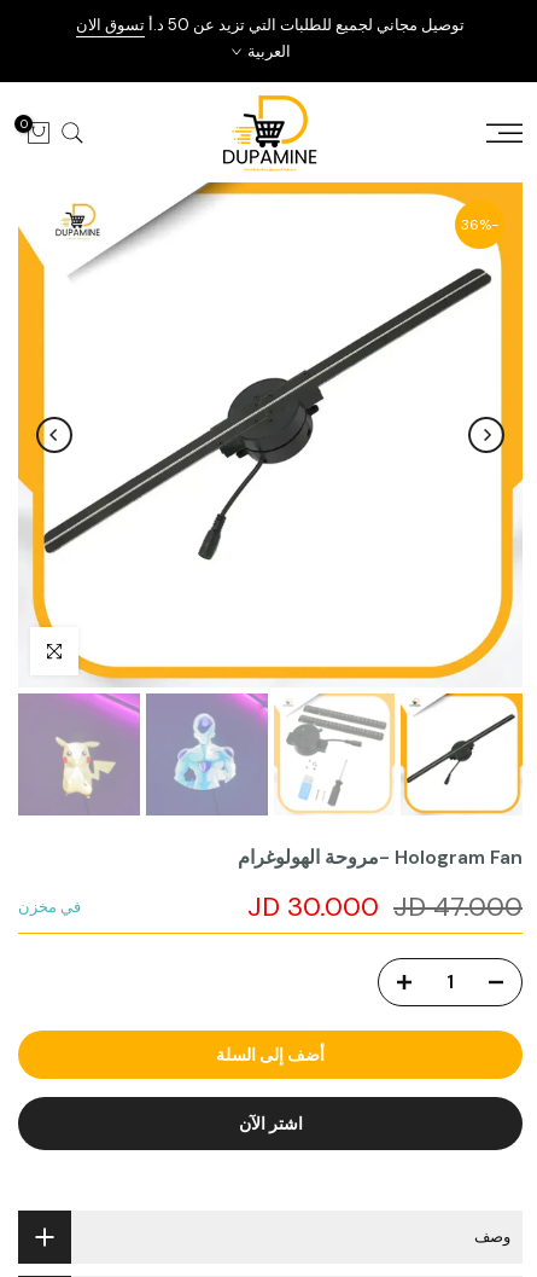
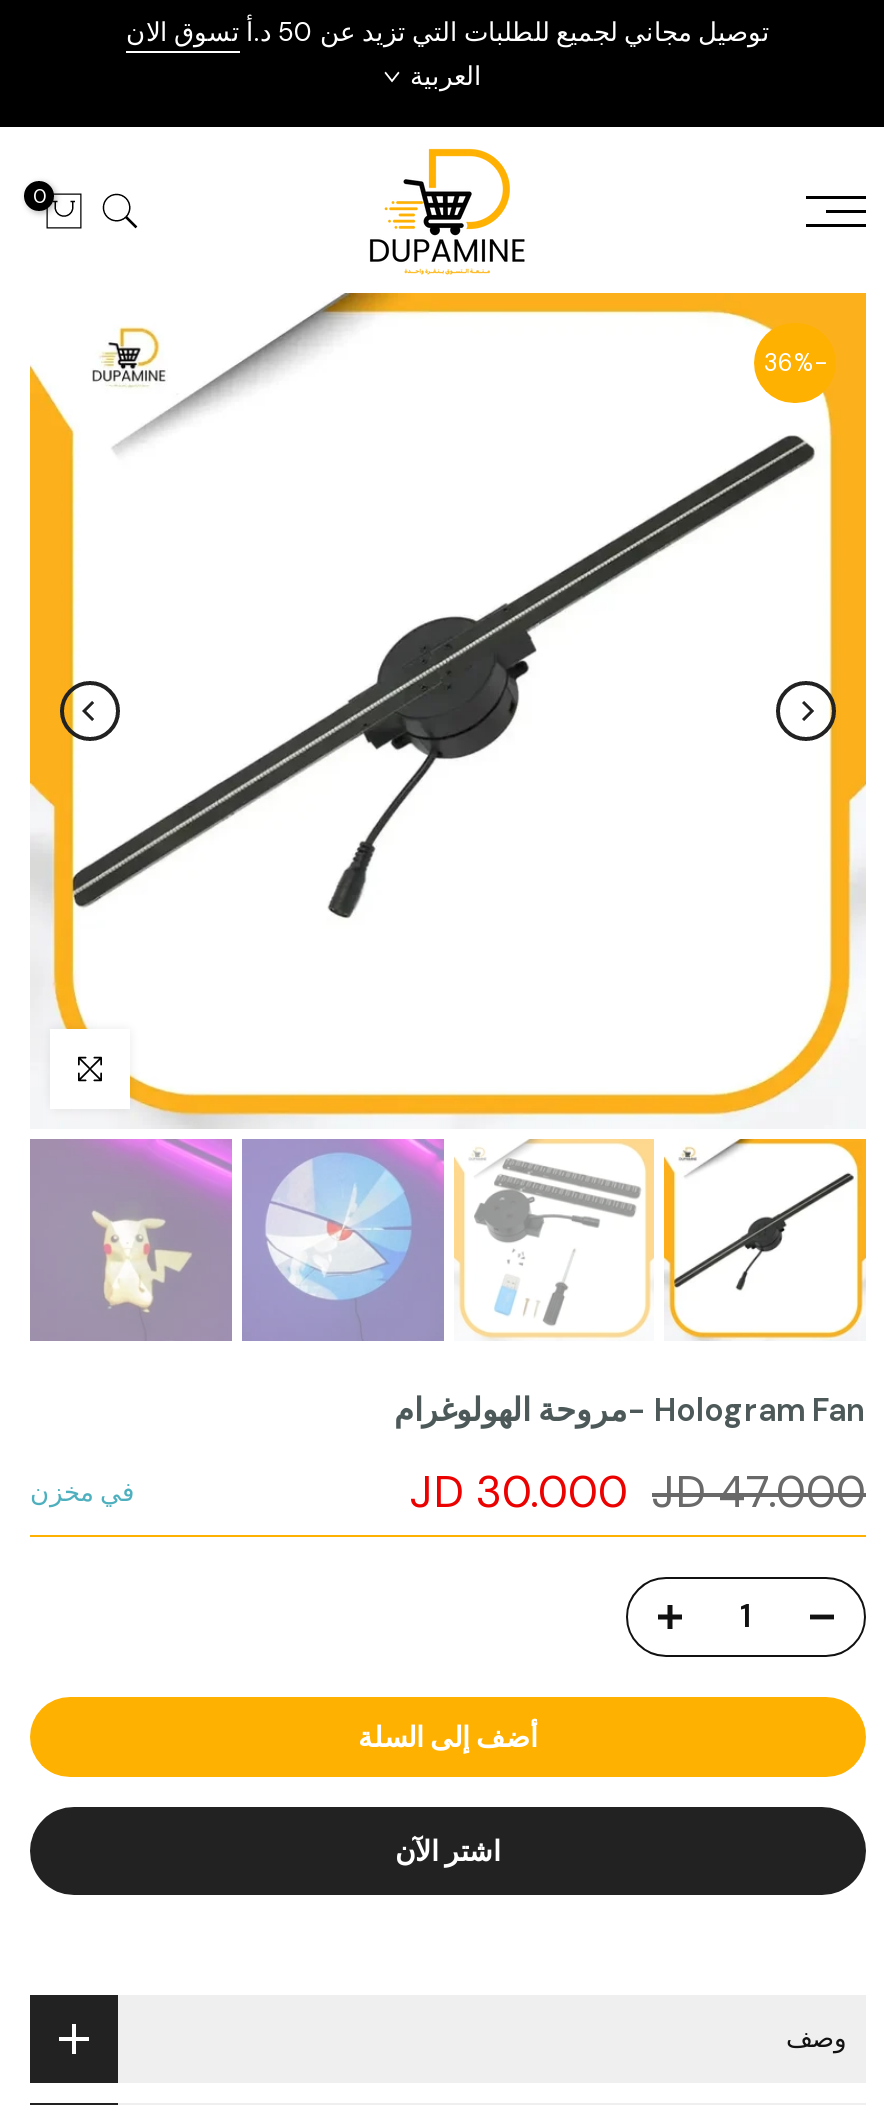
[160,695,251,789] [image] -> [264,1151,412,1297] [image]

